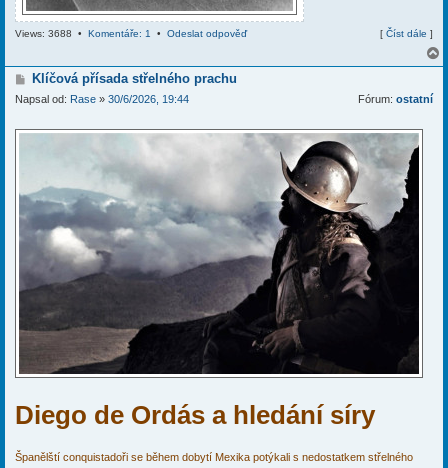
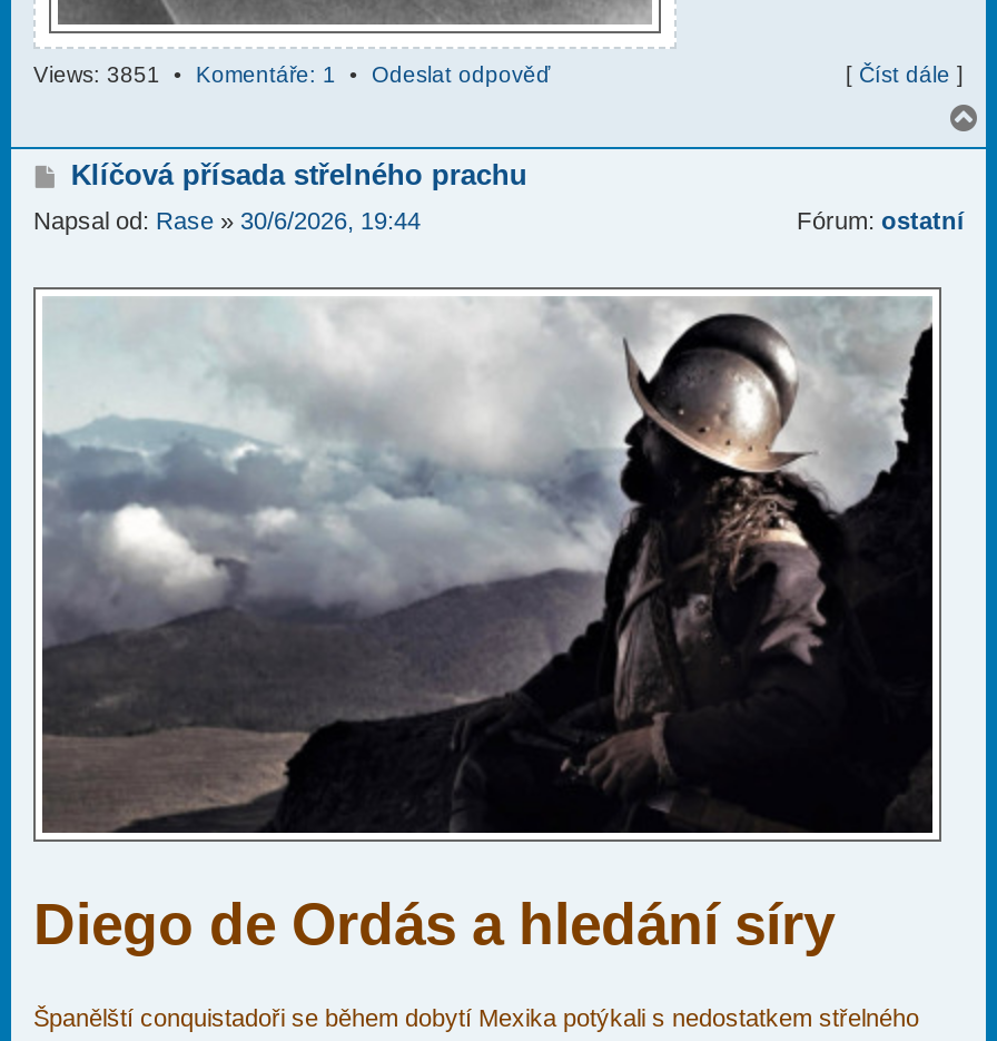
[15,28,247,39] Views: 3688 • Komentáře: 1 • Odeslat odpověď -> [33,63,550,87] Views: 3851 • Komentáře: 1 • Odeslat odpověď

